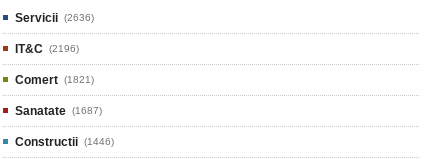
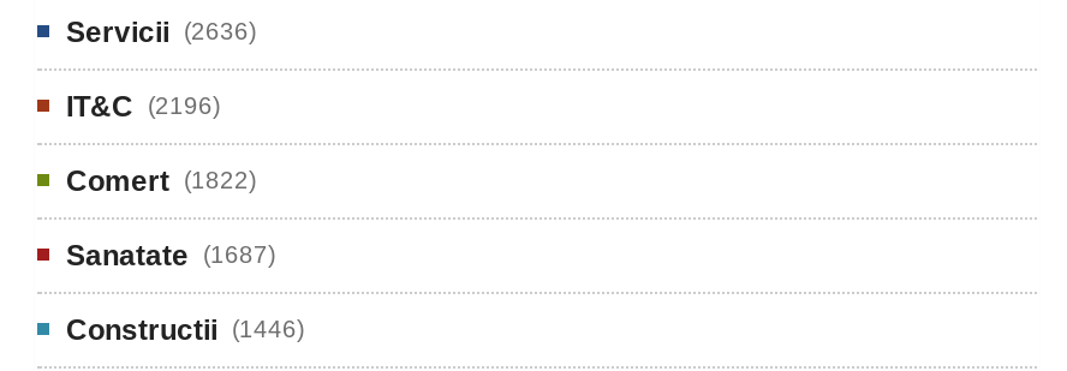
[15,73,94,87] Comert (1821) -> [66,165,256,198] Comert (1822)

